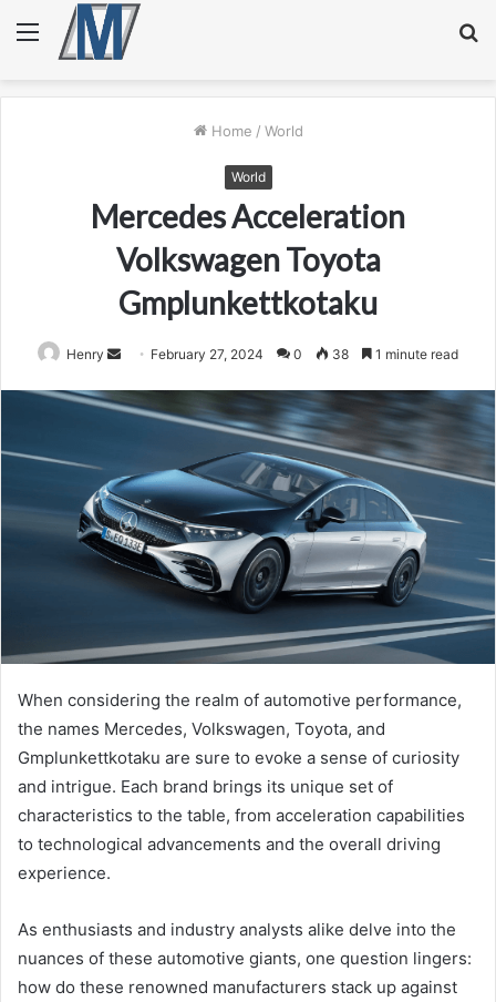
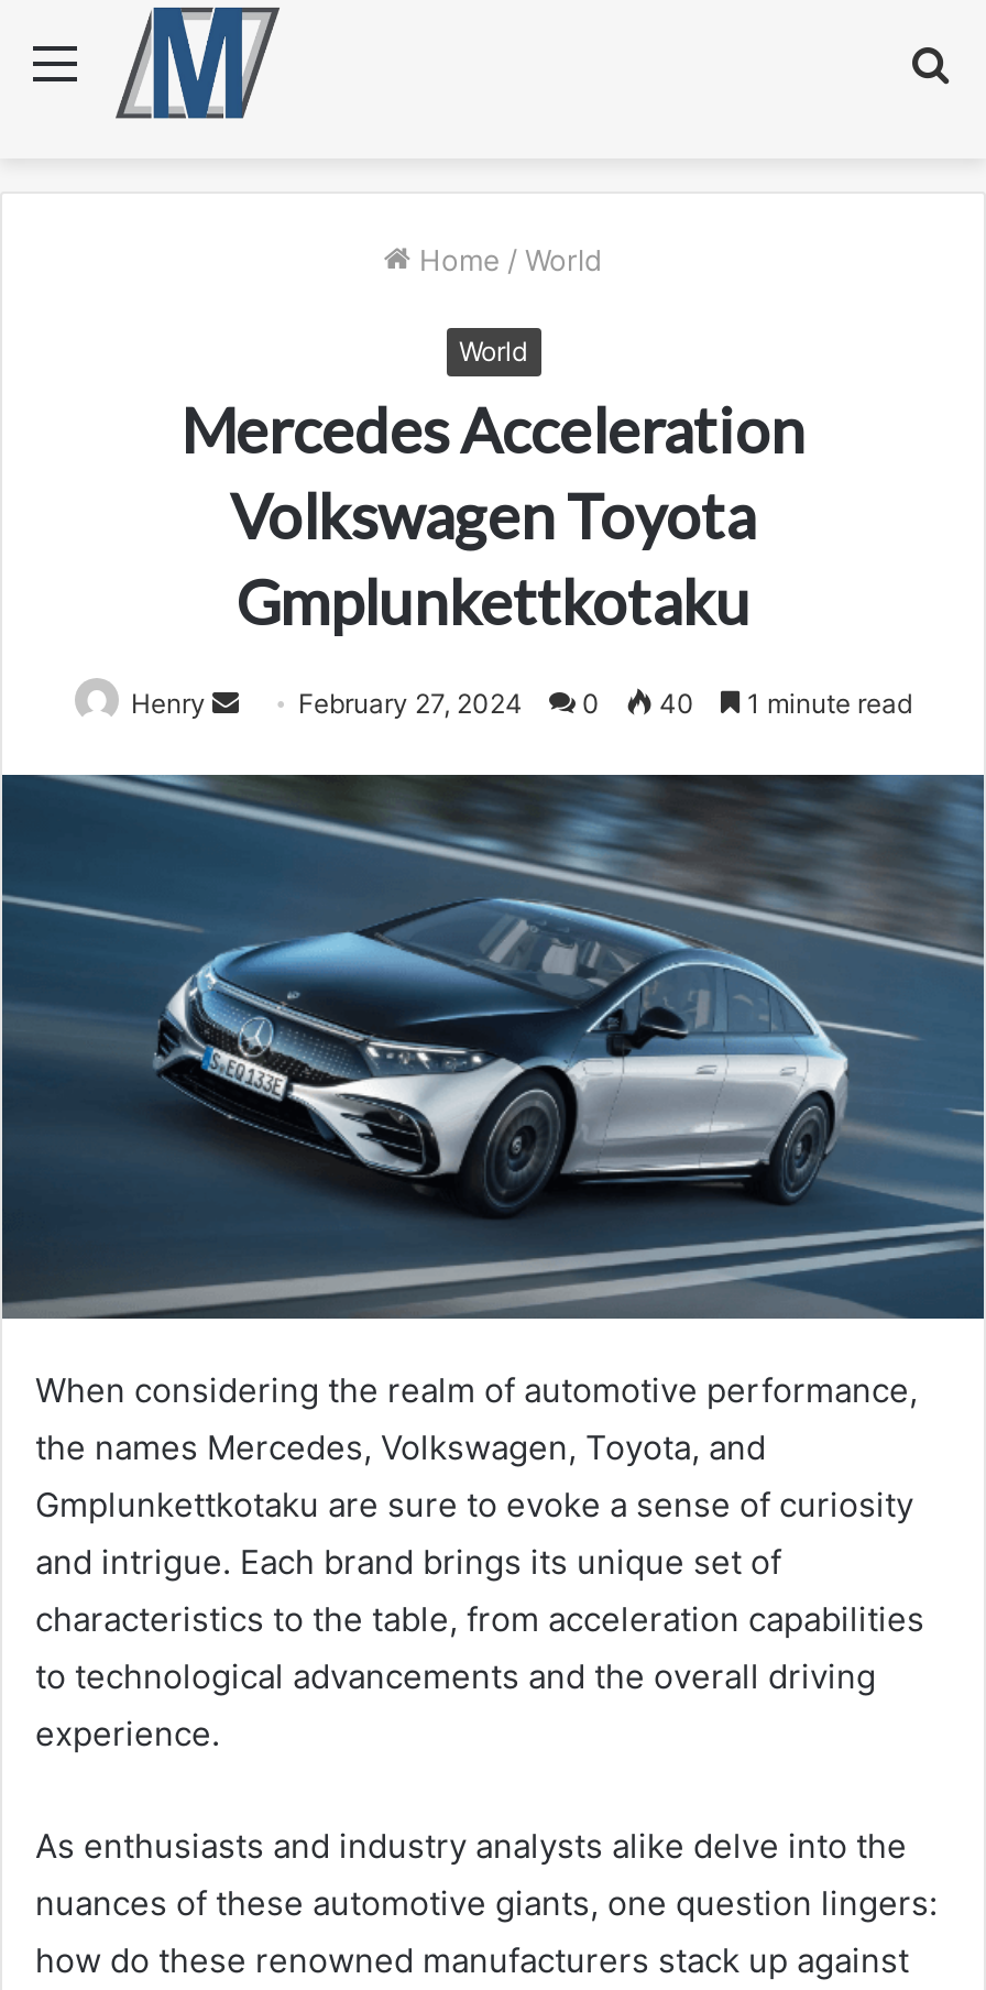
[329,346,349,362] 38 -> [653,687,694,720] 40

